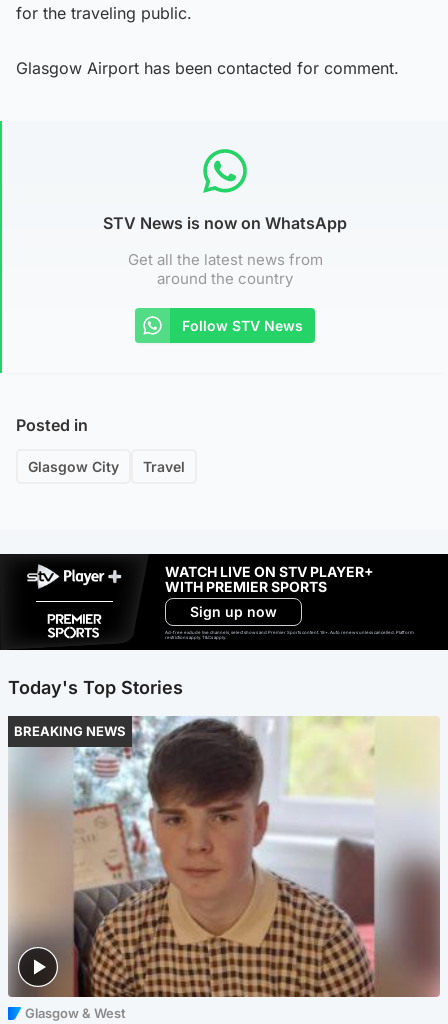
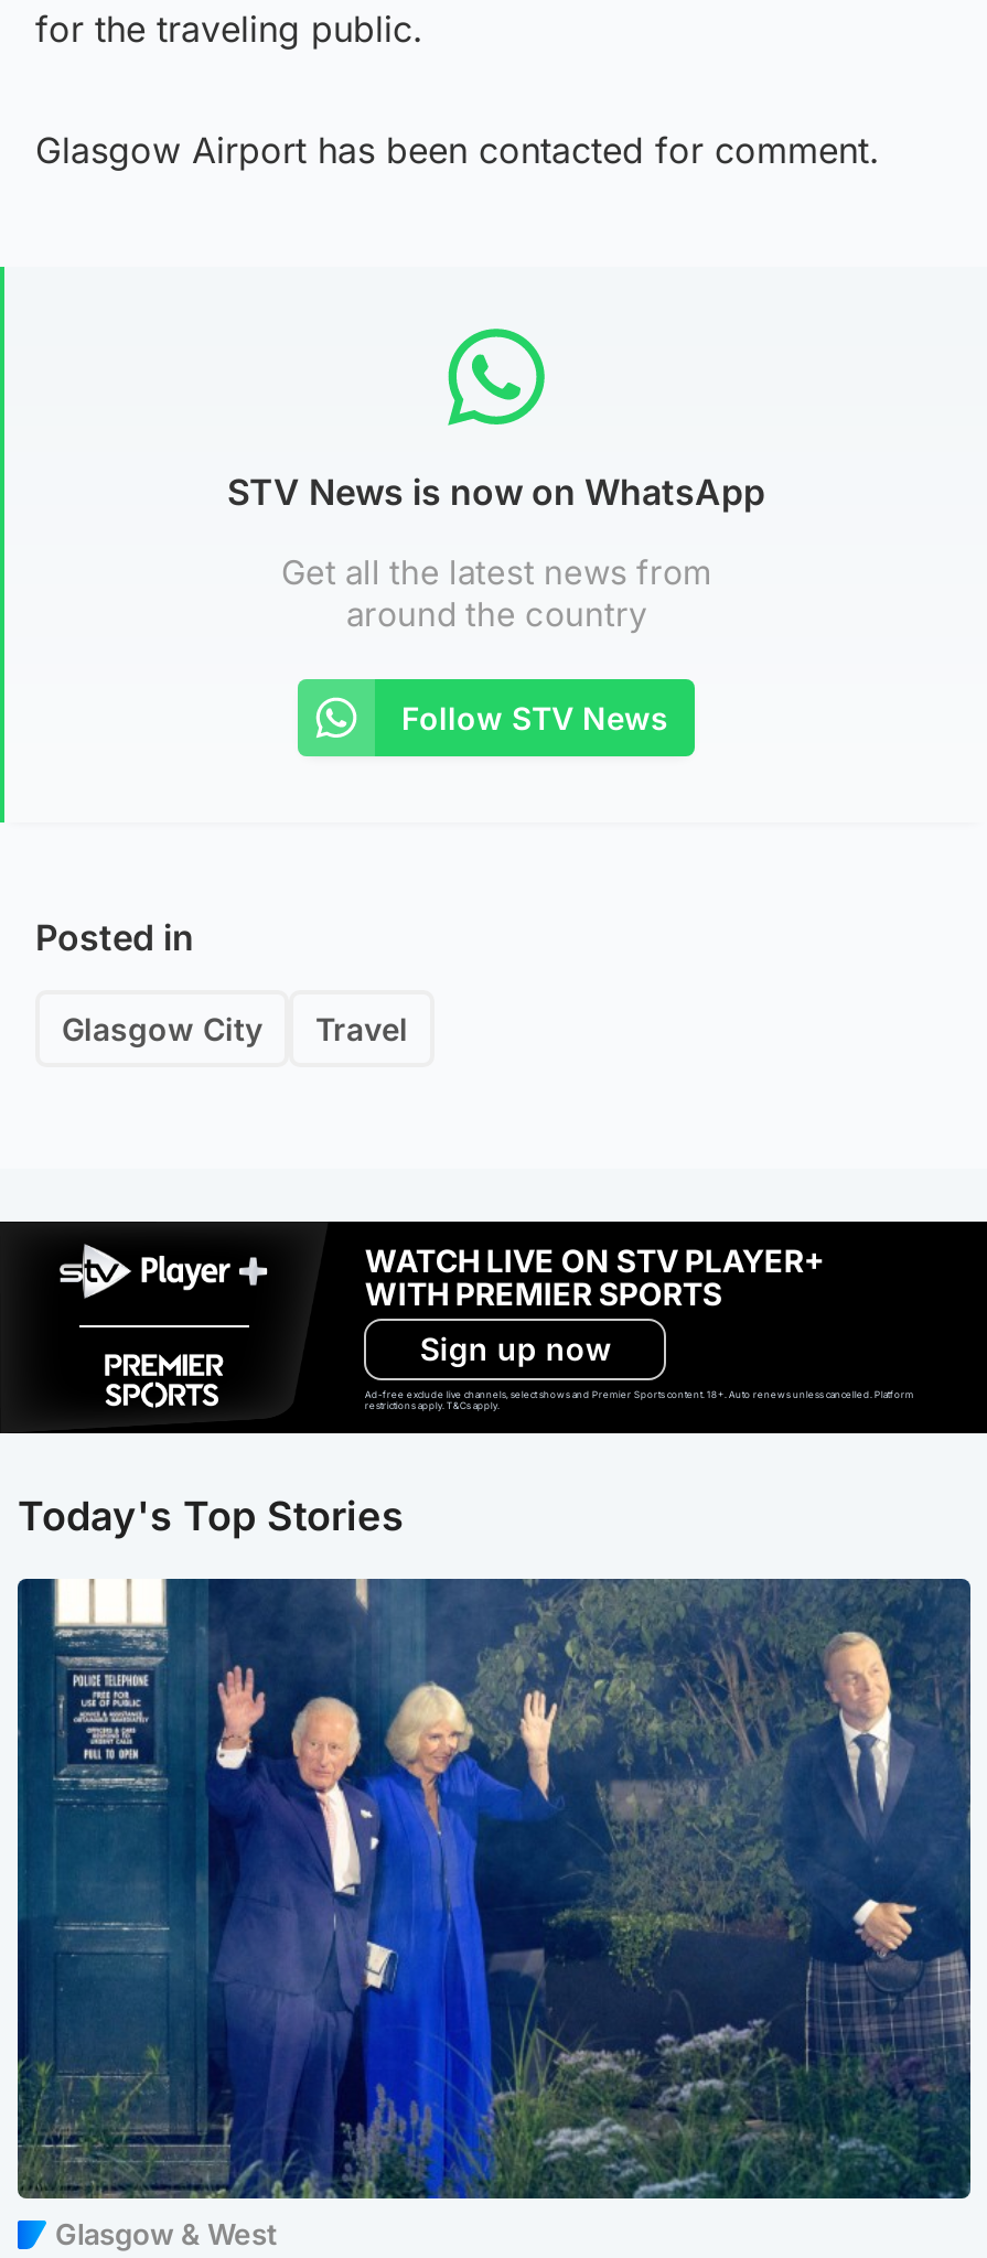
[8,715,441,998] [image] -> [15,1577,973,2201] [image]
[14,723,126,739] BREAKING NEWS -> none

